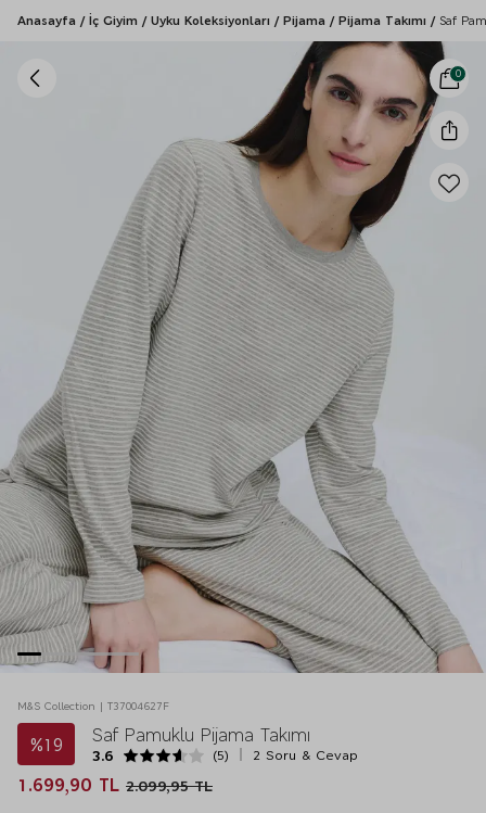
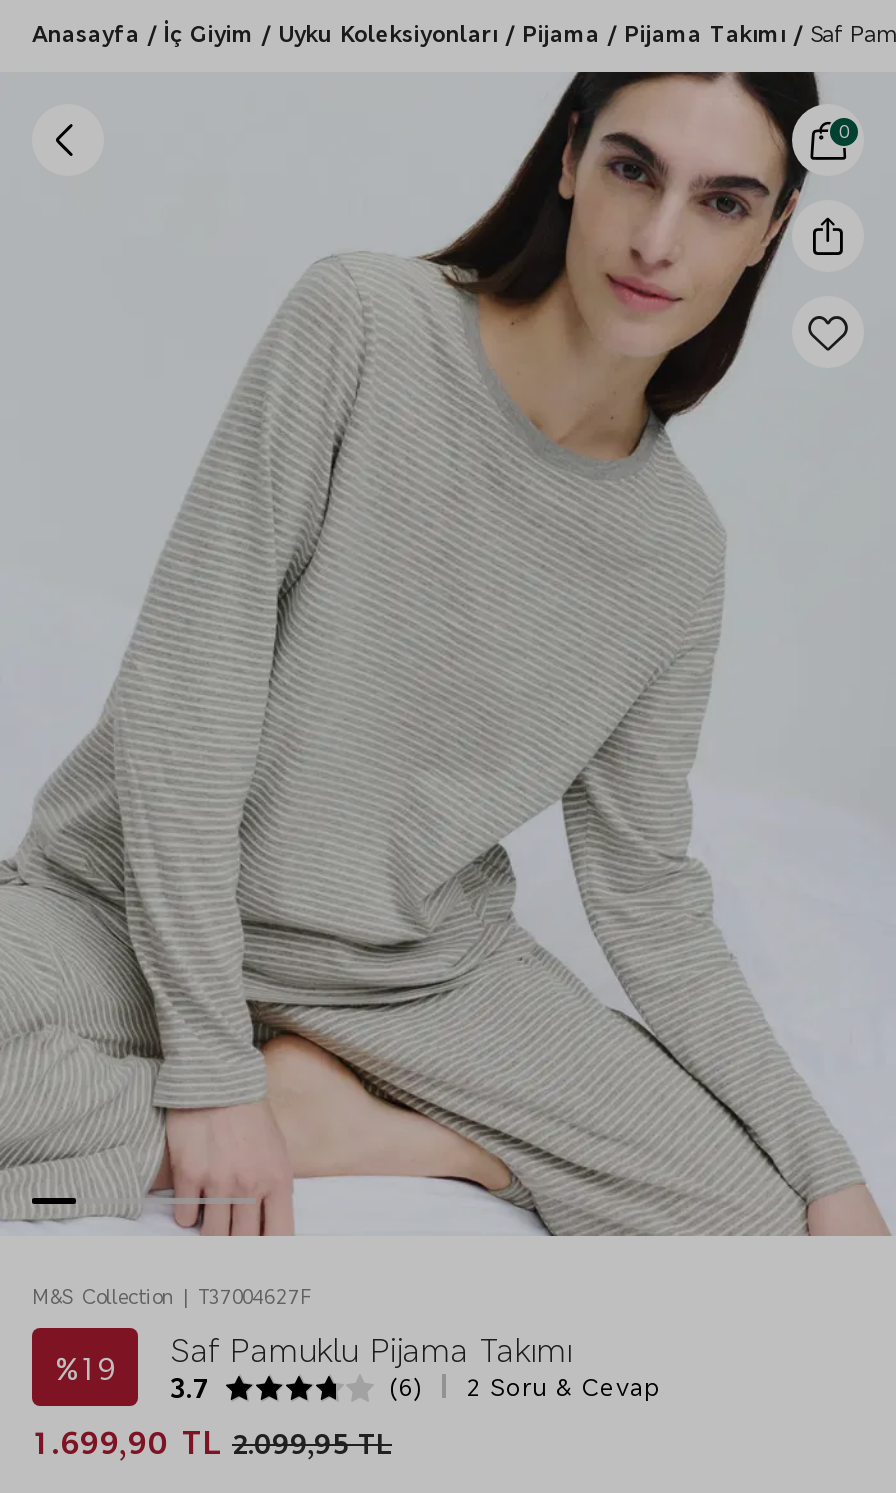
[30,723,310,765] %19 3.6 Saf Pamuklu Pijama Takımı -> [55,1328,572,1406] %19 3.7 Saf Pamuklu Pijama Takımı
[213,747,358,764] (5) 2 Soru & Cevap -> [390,1372,660,1404] (6) 2 Soru & Cevap

